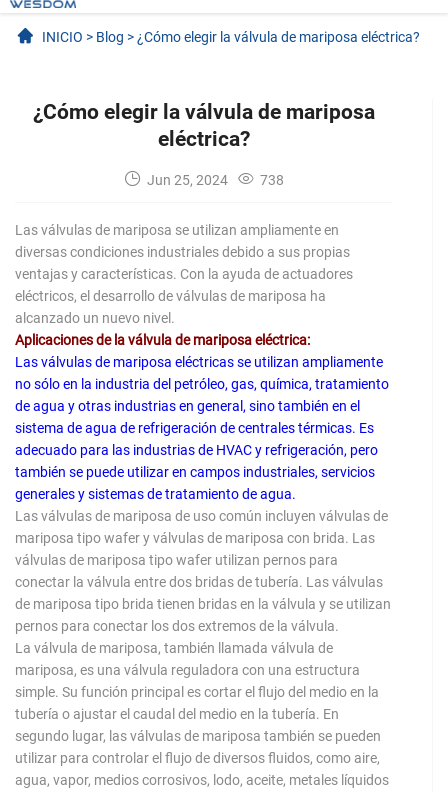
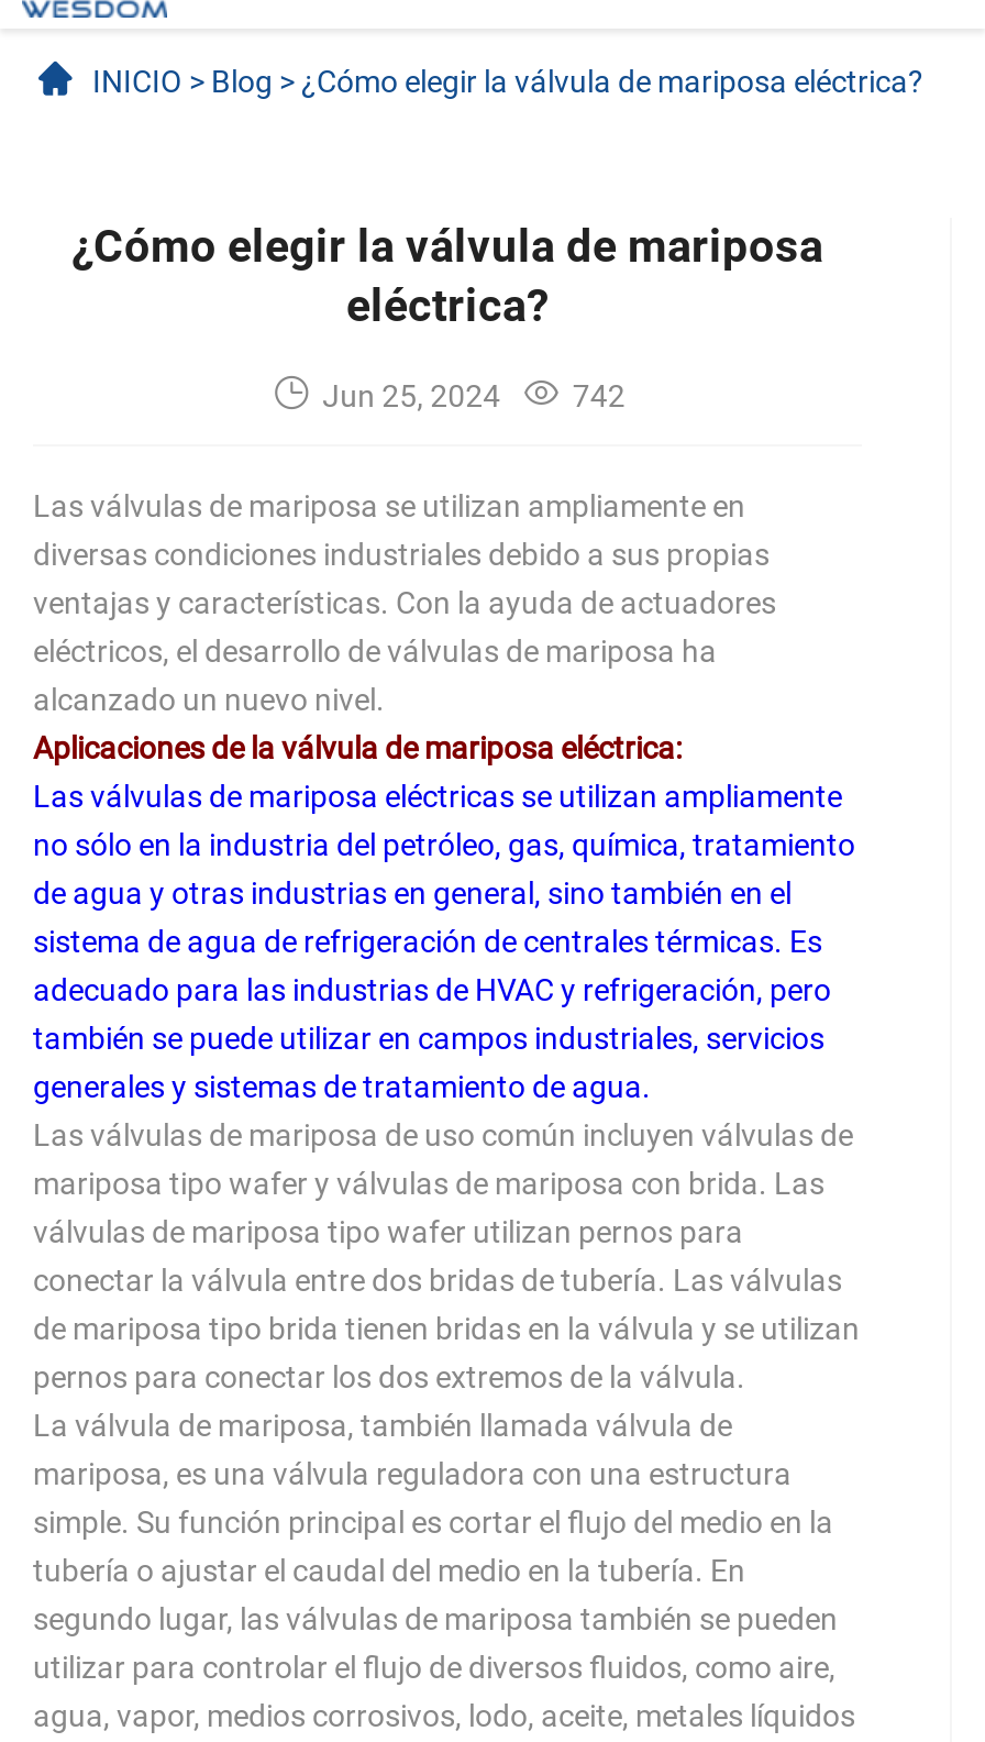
[260,172,284,188] 738 -> [573,378,625,413] 742

